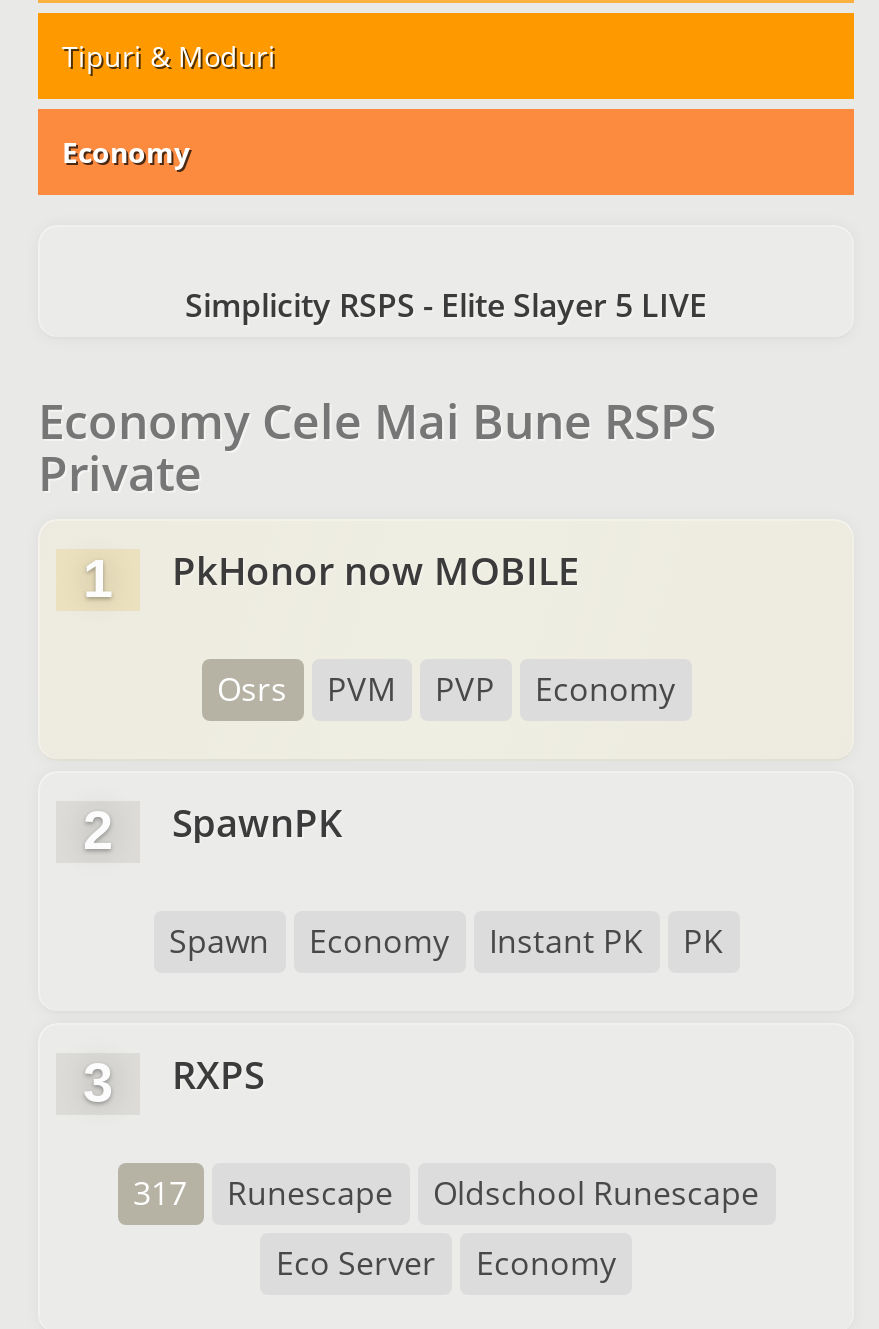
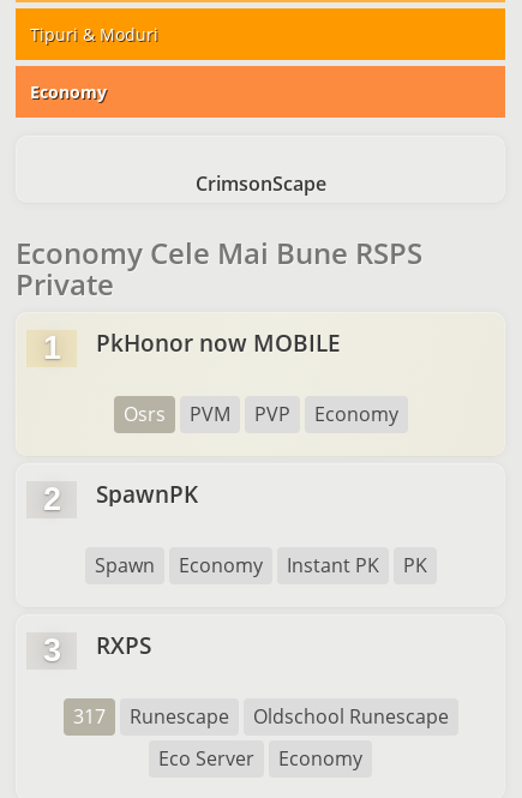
[185,283,707,327] Simplicity RSPS - Elite Slayer 5 LIVE -> [195,170,326,197] CrimsonScape

